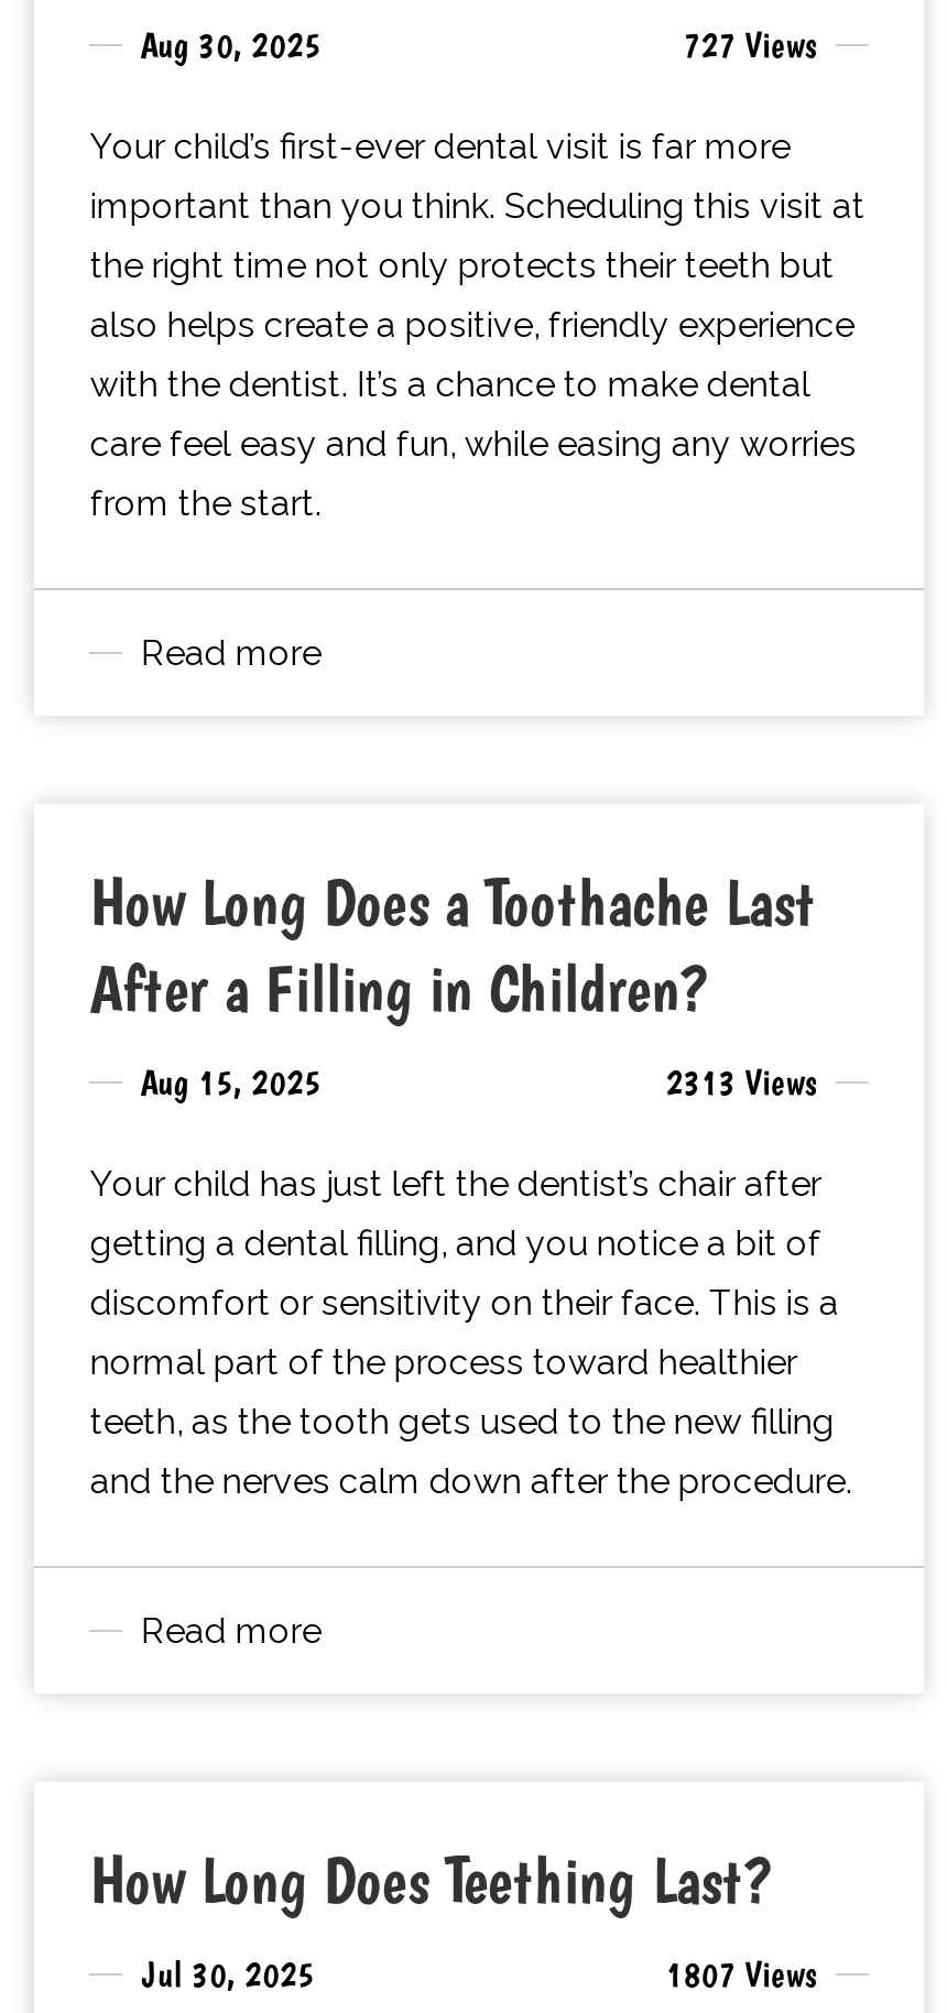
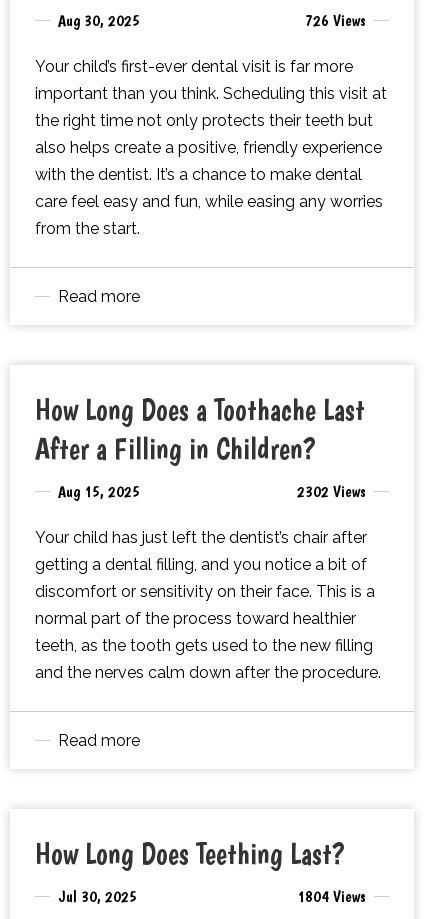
[683,24,817,66] 727 Views -> [305,11,366,30] 726 Views
[665,1062,817,1103] 2313 Views -> [297,482,366,501] 2302 Views
[665,1954,817,1996] 1807 Views -> [297,887,366,906] 1804 Views

